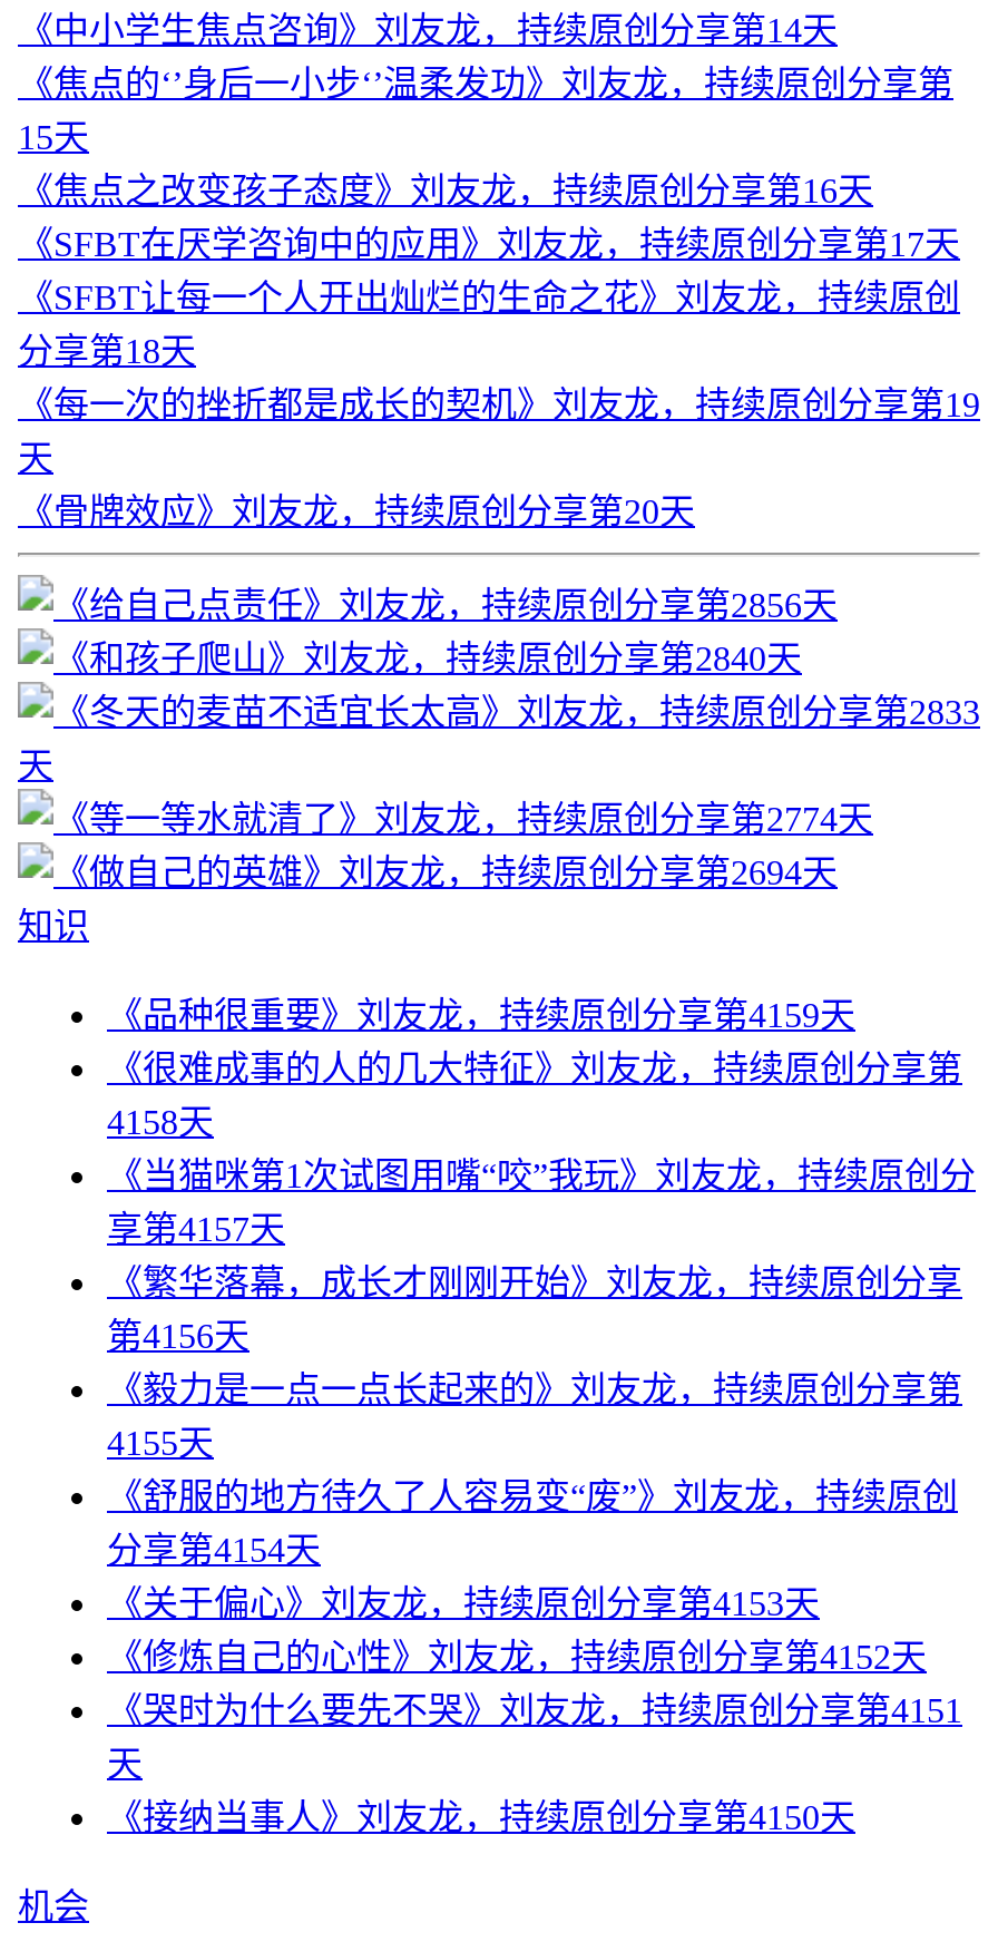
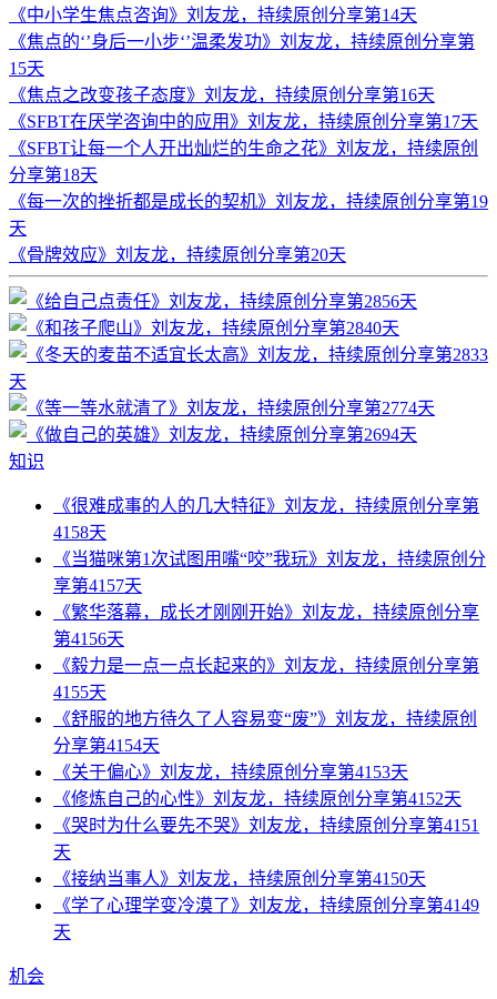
[107,996,855,1034] 《品种很重要》刘友龙，持续原创分享第4159天 -> none
moved [107,1050,976,1836] -> [53,496,486,888]: 《很难成事的人的几大特征》刘友龙，持续原创分享第 | 4158天 | 《当猫咪第1次试图用嘴“咬”我玩》刘友龙，持续原创分 | ... | 天 | 《接纳当事人》刘友龙，持续原创分享第4150天
none -> [53,896,479,941] 《学了心理学变冷漠了》刘友龙，持续原创分享第4149 | 天

